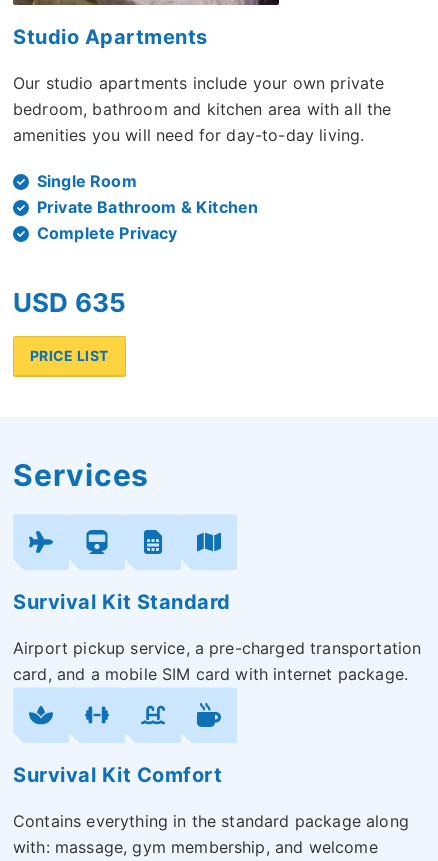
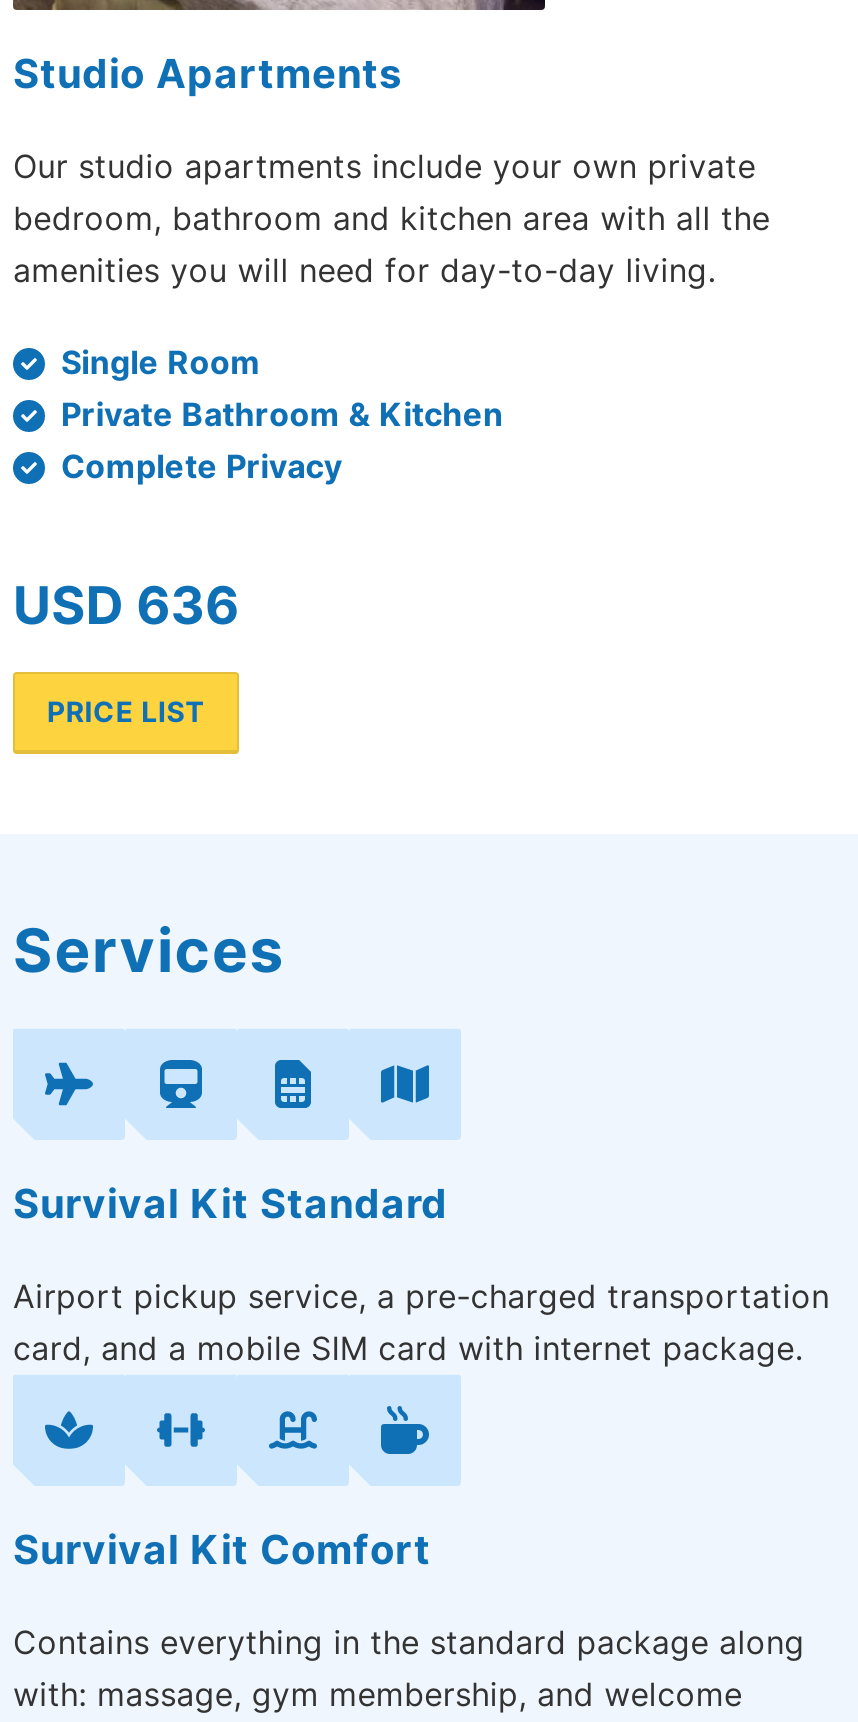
[13,287,126,318] USD 635 -> [13,575,239,637] USD 636

